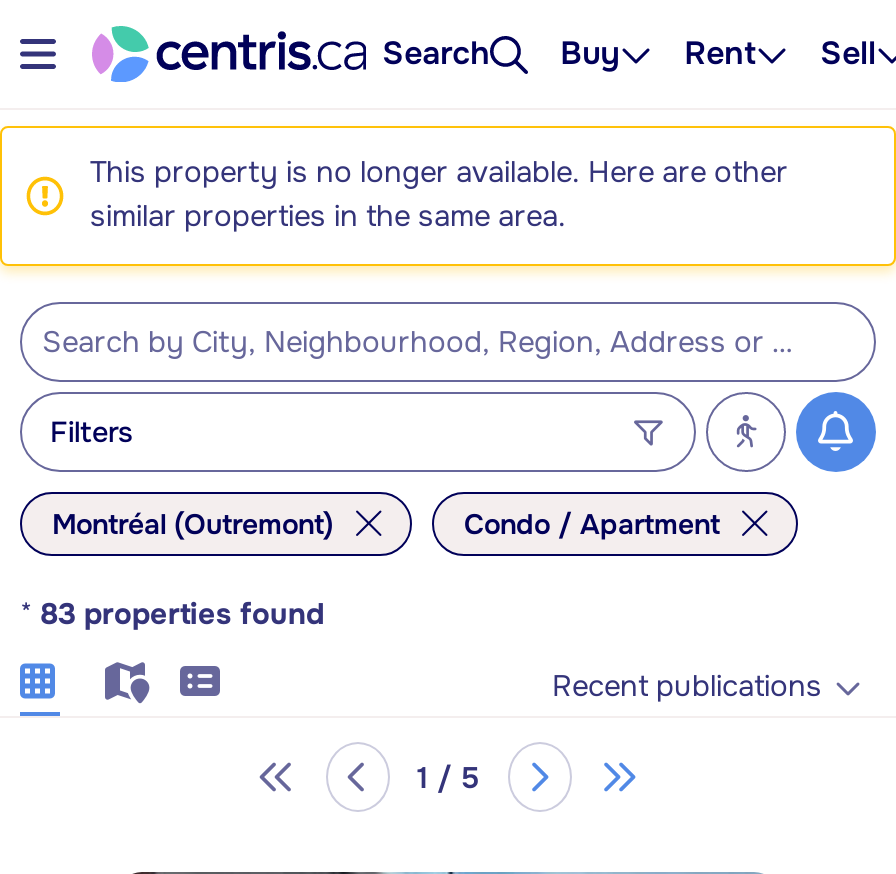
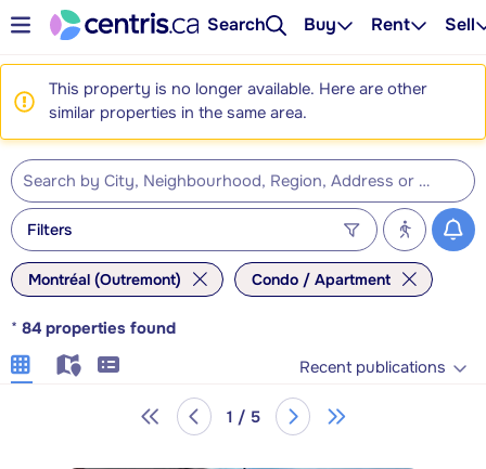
[20,596,324,634] * 83 properties found -> [11,318,176,339] * 84 properties found

